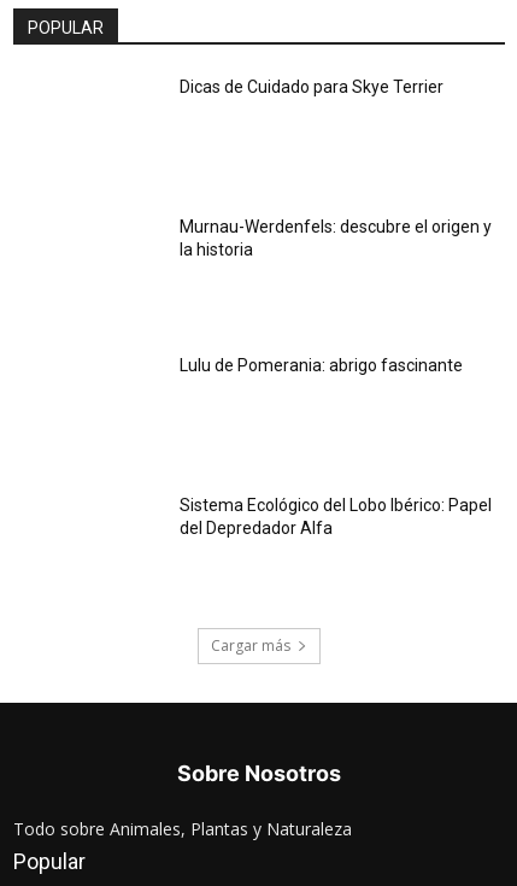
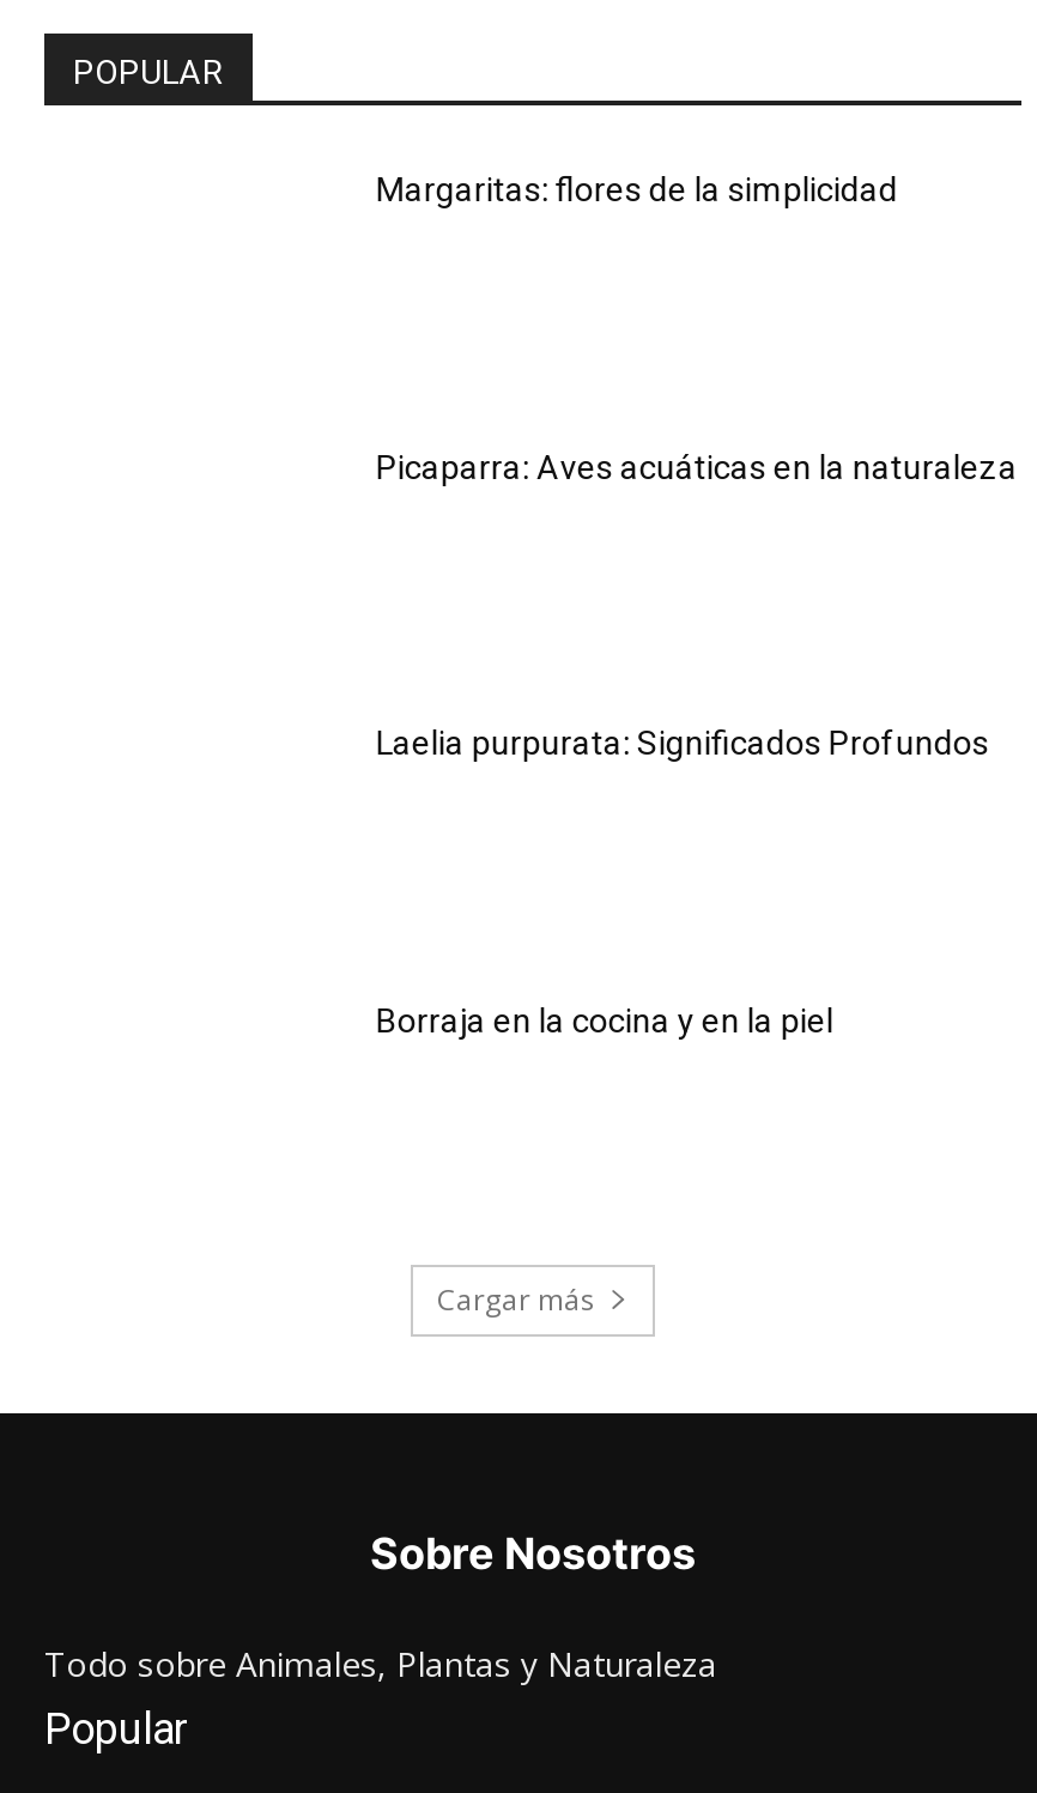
[180,77,444,96] Dicas de Cuidado para Skye Terrier -> [376,170,898,208] Margaritas: flores de la simplicidad
[180,217,492,259] Murnau-Werdenfels: descubre el origen y | la historia -> [376,447,1018,486] Picaparra: Aves acuáticas en la naturaleza
[180,356,463,375] Lulu de Pomerania: abrigo fascinante -> [376,724,989,763] Laelia purpurata: Significados Profundos
[180,495,492,538] Sistema Ecológico del Lobo Ibérico: Papel | del Depredador Alfa -> [376,1001,833,1040] Borraja en la cocina y en la piel

